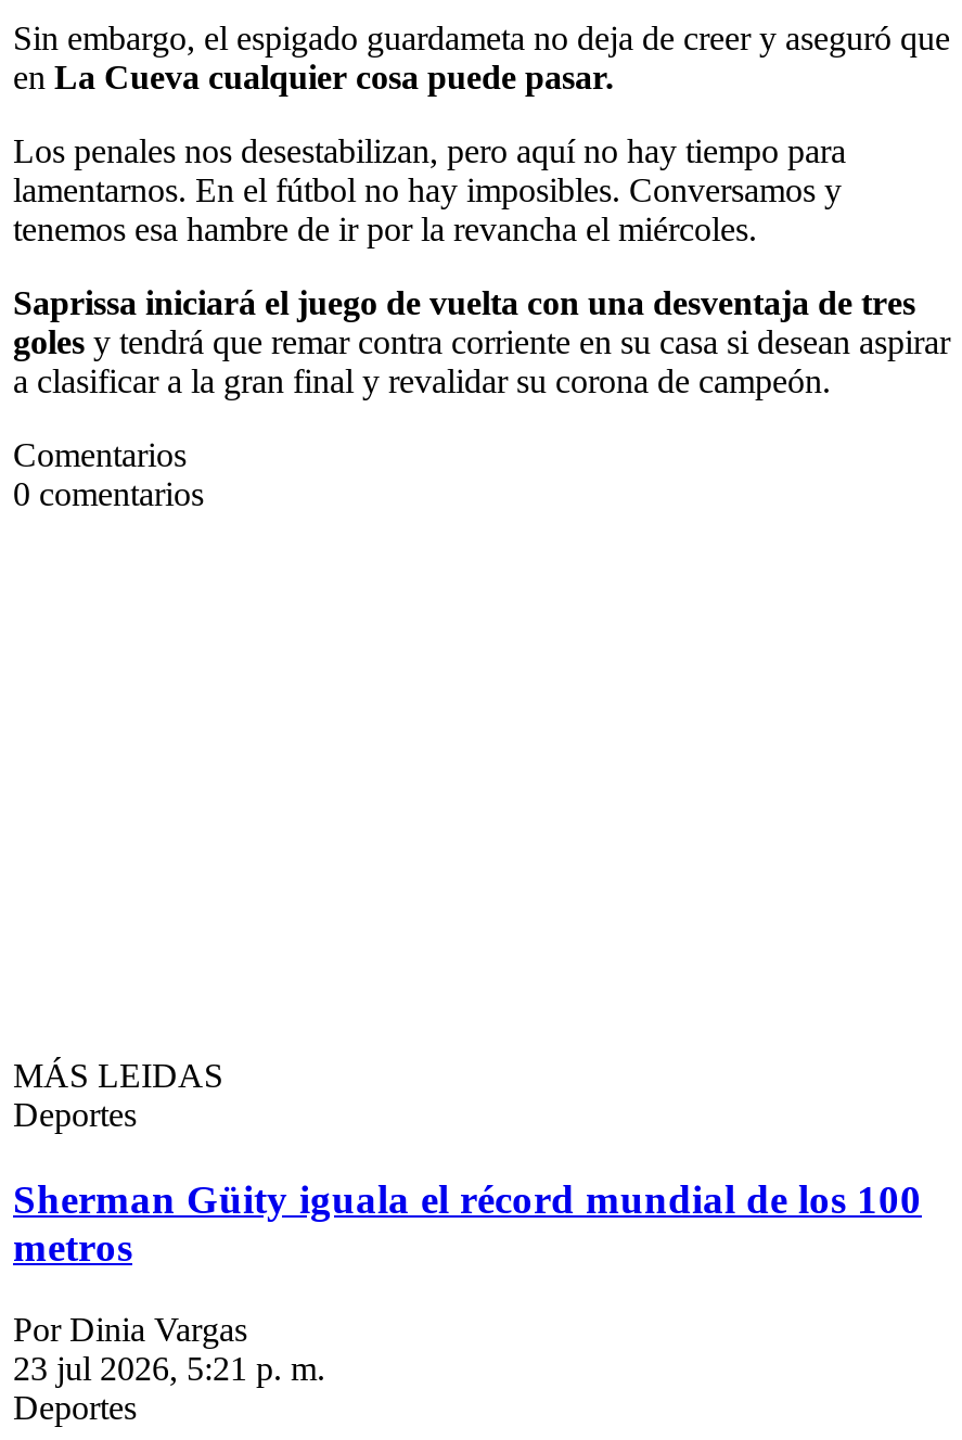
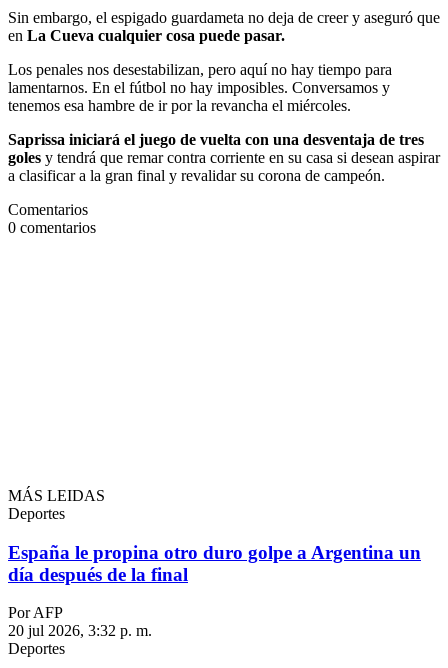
[13,1175,922,1269] Sherman Güity iguala el récord mundial de los 100 | metros -> [8,541,421,584] España le propina otro duro golpe a Argentina un | día después de la final
[13,1311,325,1387] Por Dinia Vargas | 23 jul 2026, 5:21 p. m. -> [8,604,152,639] Por AFP | 20 jul 2026, 3:32 p. m.

